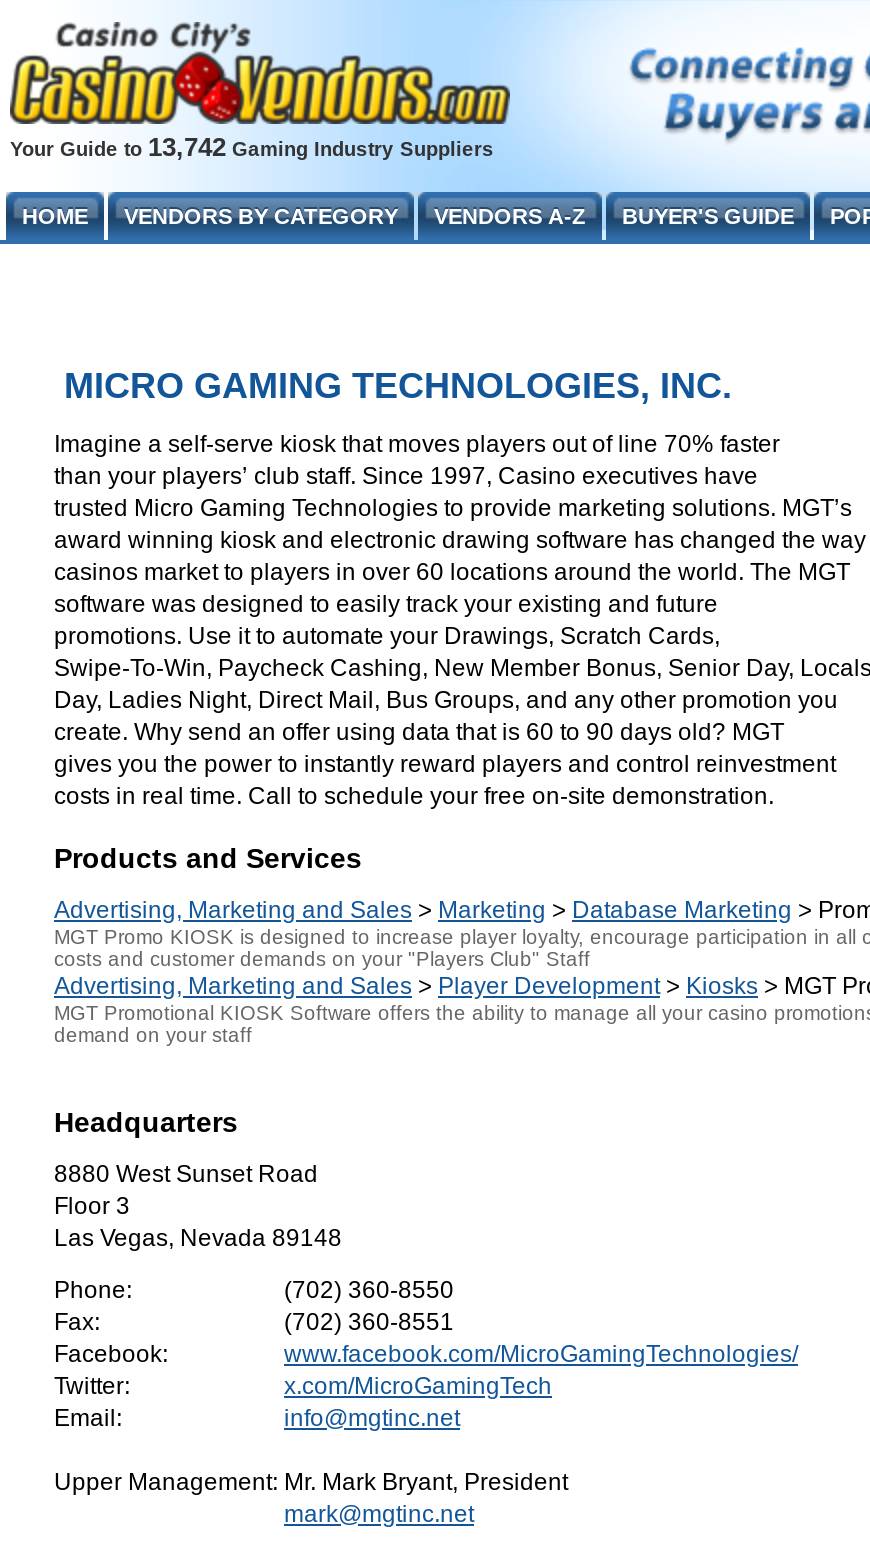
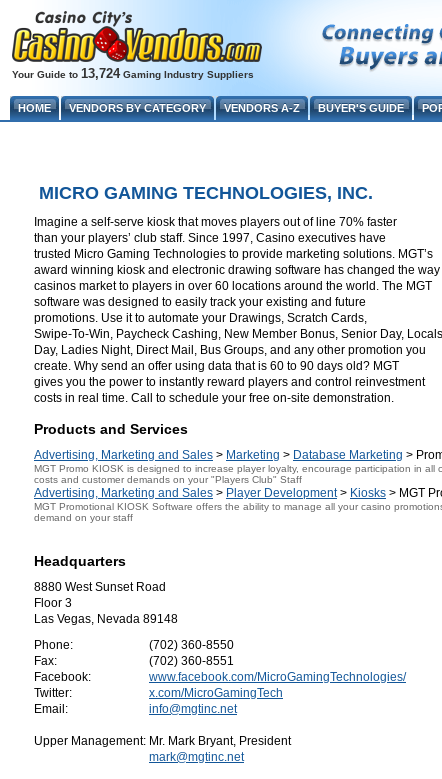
[10,132,494,162] Your Guide to 13,742 Gaming Industry Suppliers -> [12,66,254,81] Your Guide to 13,724 Gaming Industry Suppliers

